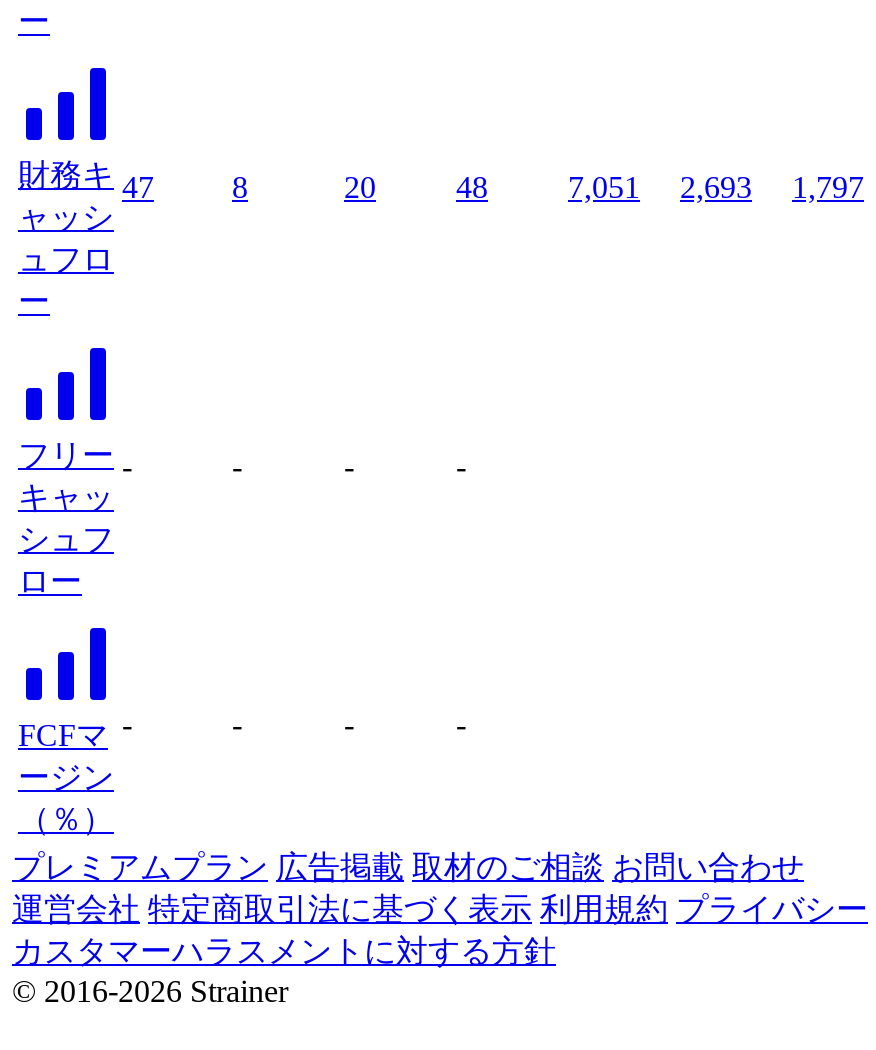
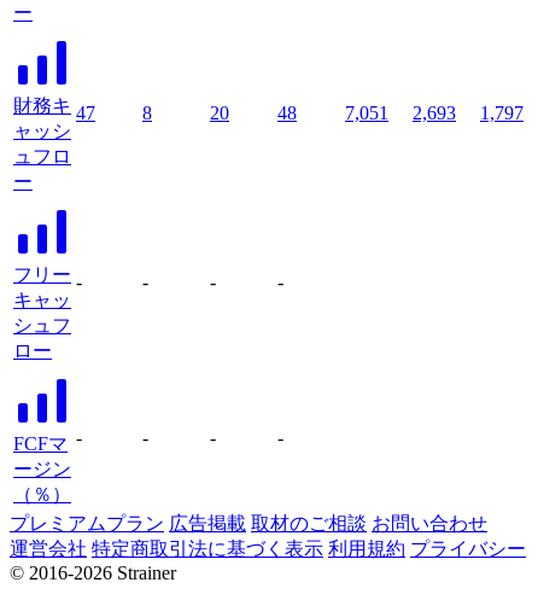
[12,934,556,968] カスタマーハラスメントに対する方針 -> none

